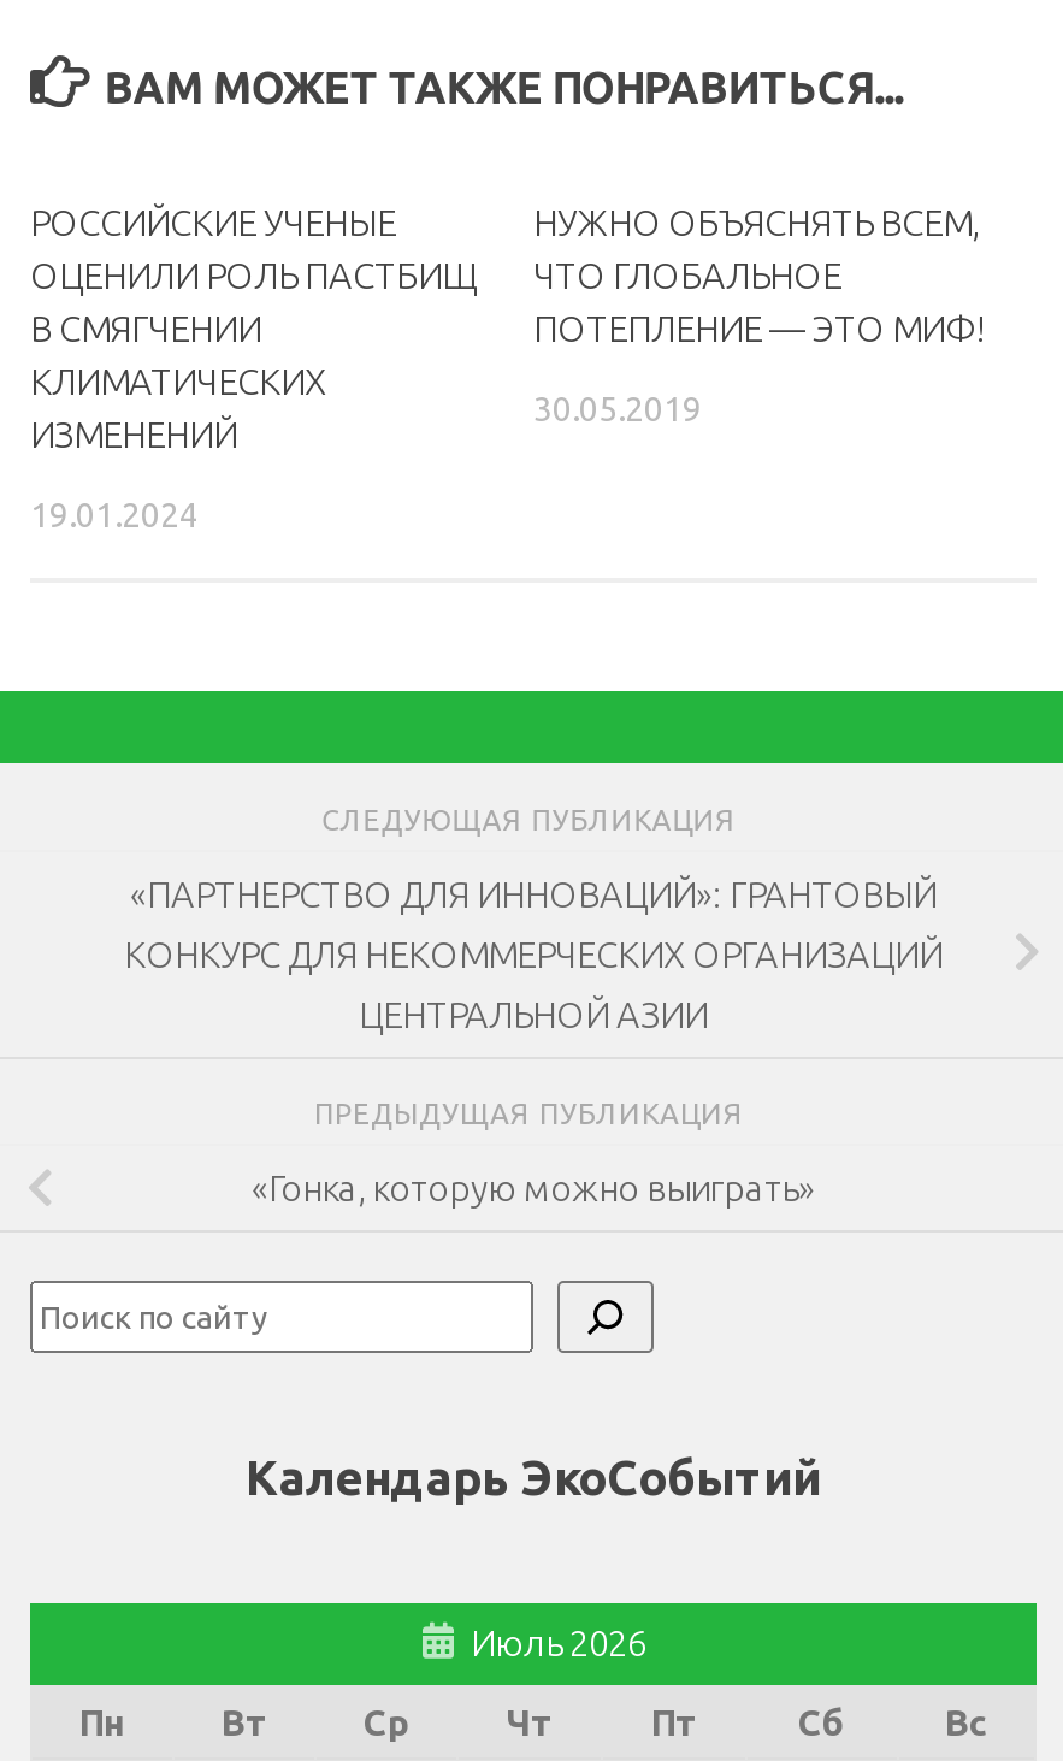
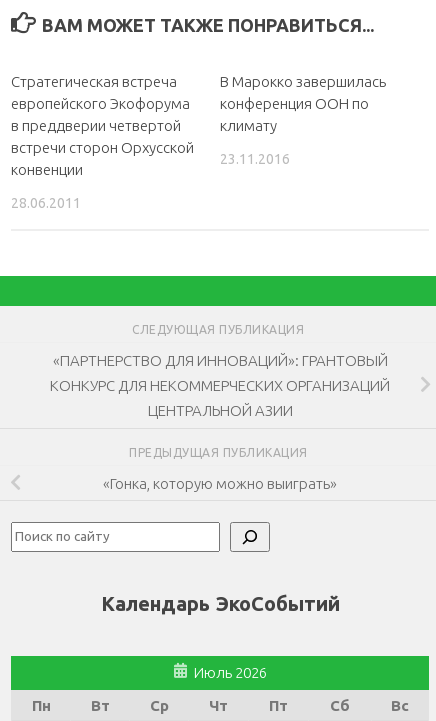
[30,201,476,454] РОССИЙСКИЕ УЧЕНЫЕ | ОЦЕНИЛИ РОЛЬ ПАСТБИЩ | В СМЯГЧЕНИИ | КЛИМАТИЧЕСКИХ | ИЗМЕНЕНИЙ -> [11,73,194,178] Стратегическая встреча | европейского Экофорума | в преддверии четвертой | встречи сторон Орхусской | конвенции
[533,201,984,348] НУЖНО ОБЪЯСНЯТЬ ВСЕМ, | ЧТО ГЛОБАЛЬНОЕ | ПОТЕПЛЕНИЕ — ЭТО МИФ! -> [220,73,386,134] В Марокко завершилась | конференция ООН по | климату
[533,389,702,427] 30.05.2019 -> [220,151,290,167] 23.11.2016
[30,495,199,533] 19.01.2024 -> [11,195,81,211] 28.06.2011

